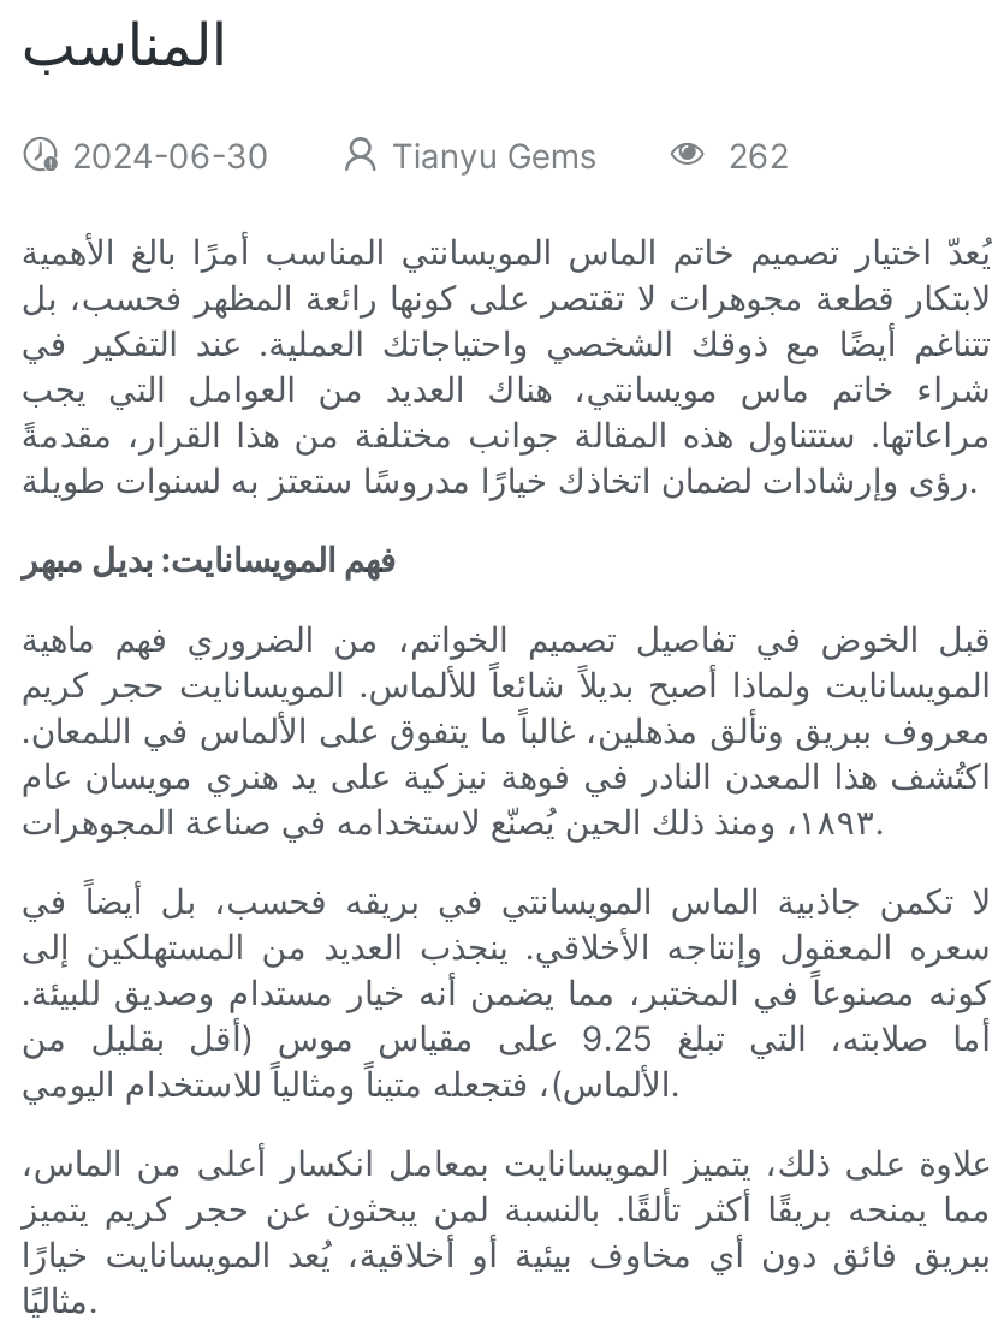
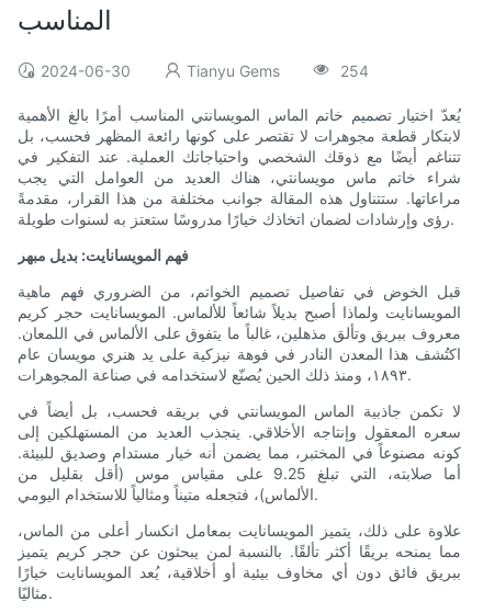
[728,136,789,176] 262 -> [341,62,369,80] 254

